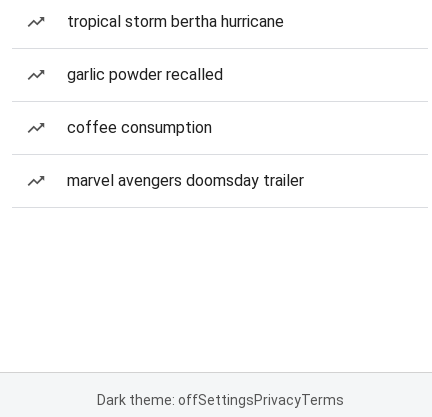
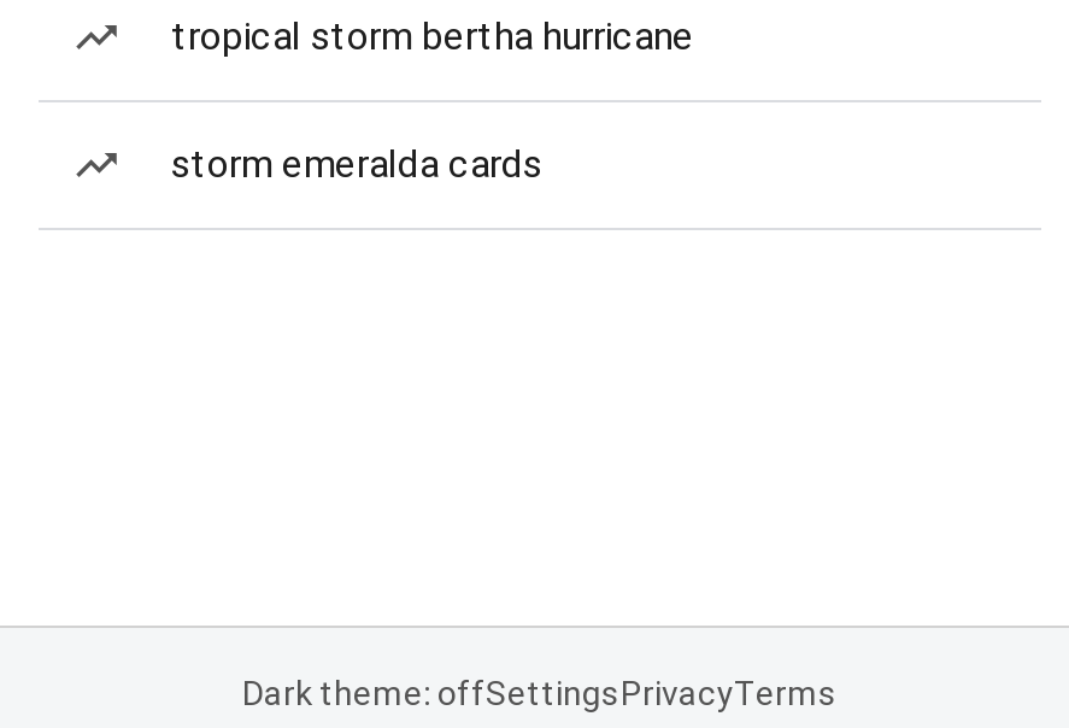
[67,65,304,190] garlic powder recalled | coffee consumption | marvel avengers doomsday trailer -> [171,141,542,187] storm emeralda cards

